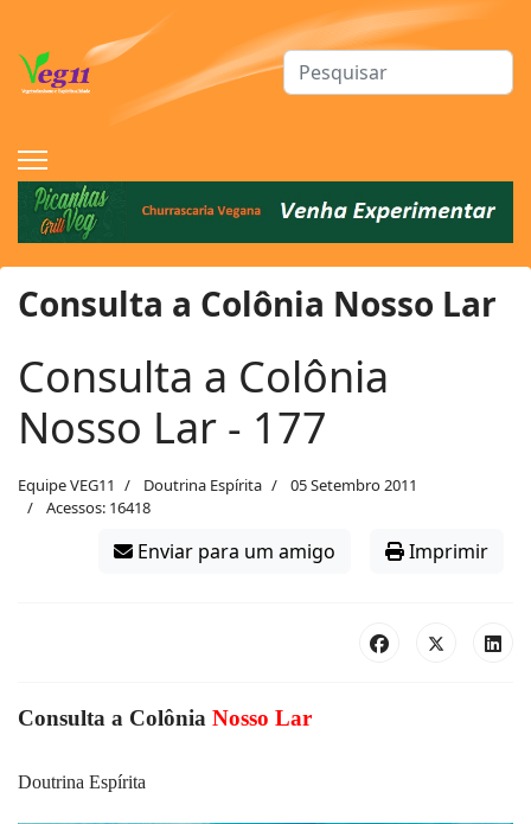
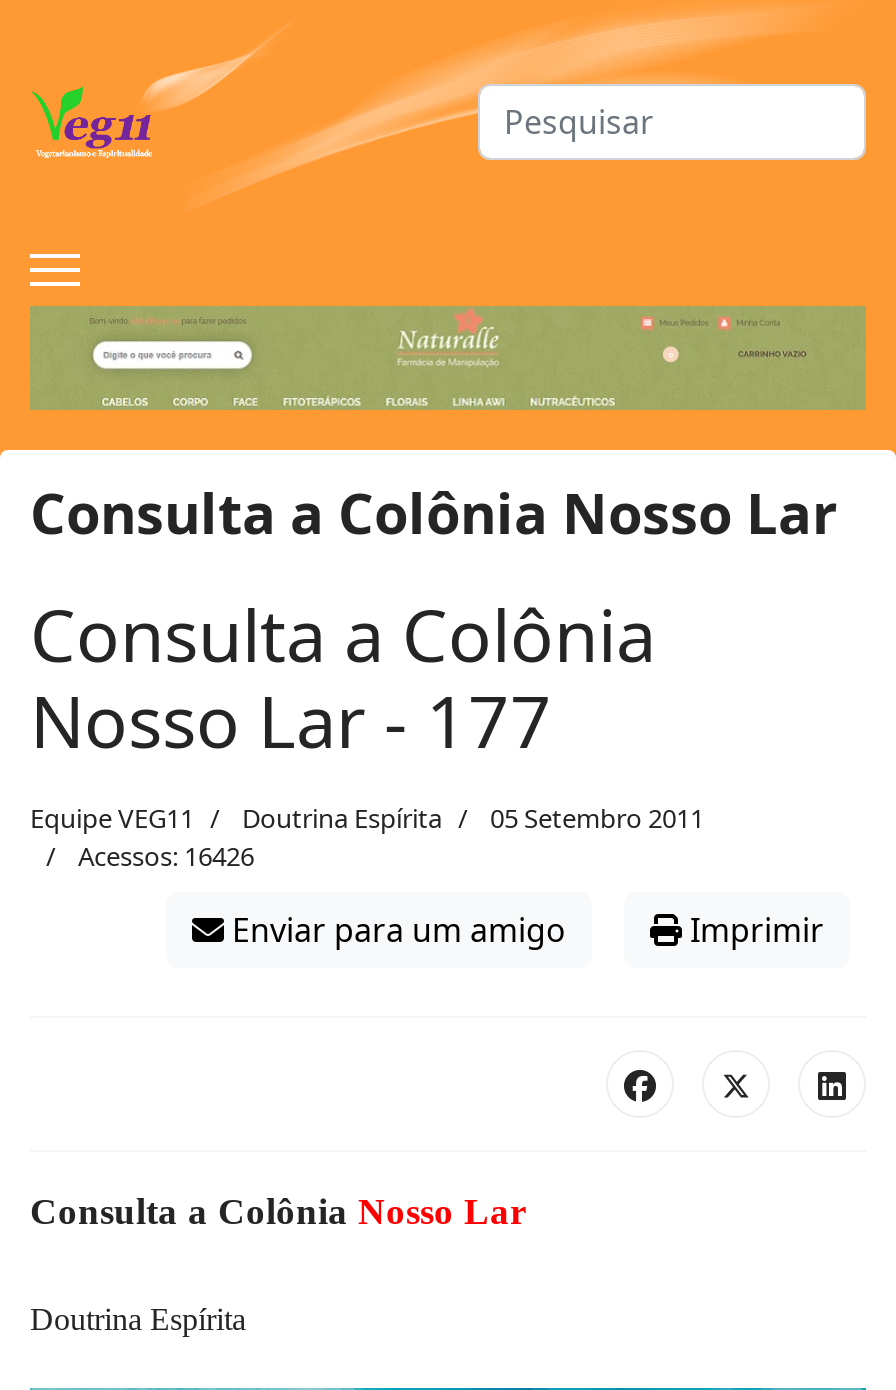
[17,180,514,244] [image] -> [30,306,866,410] [image]
[46,496,151,518] Acessos: 16418 -> [78,838,254,874] Acessos: 16426

